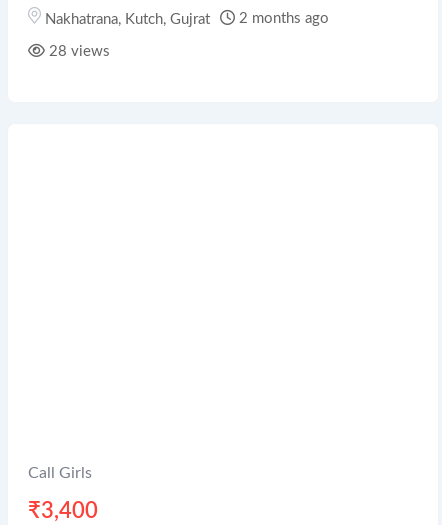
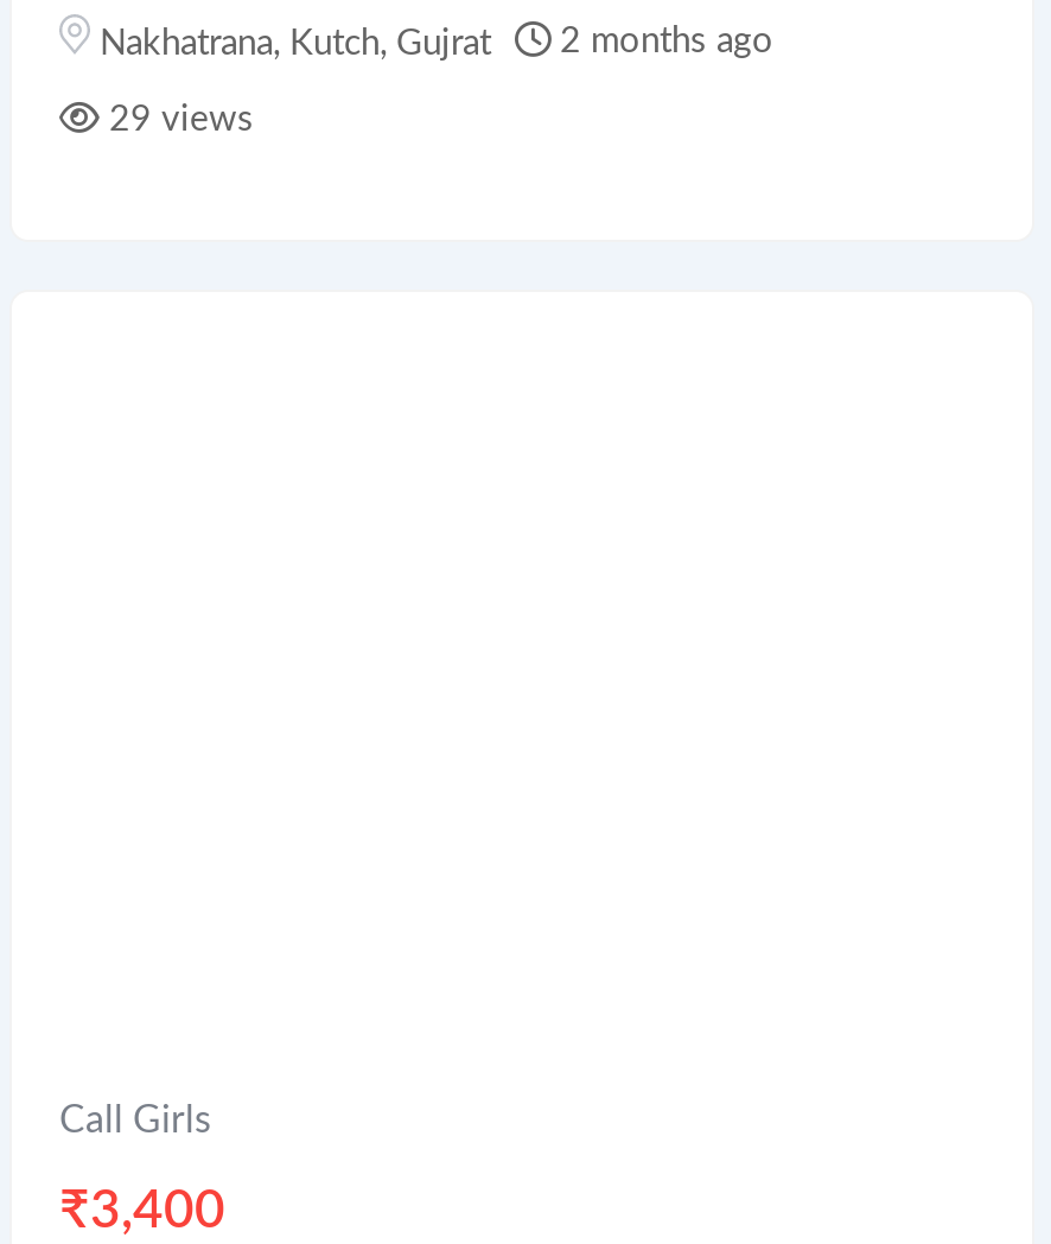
[45,44,110,59] 28 views -> [100,102,254,138] 29 views

